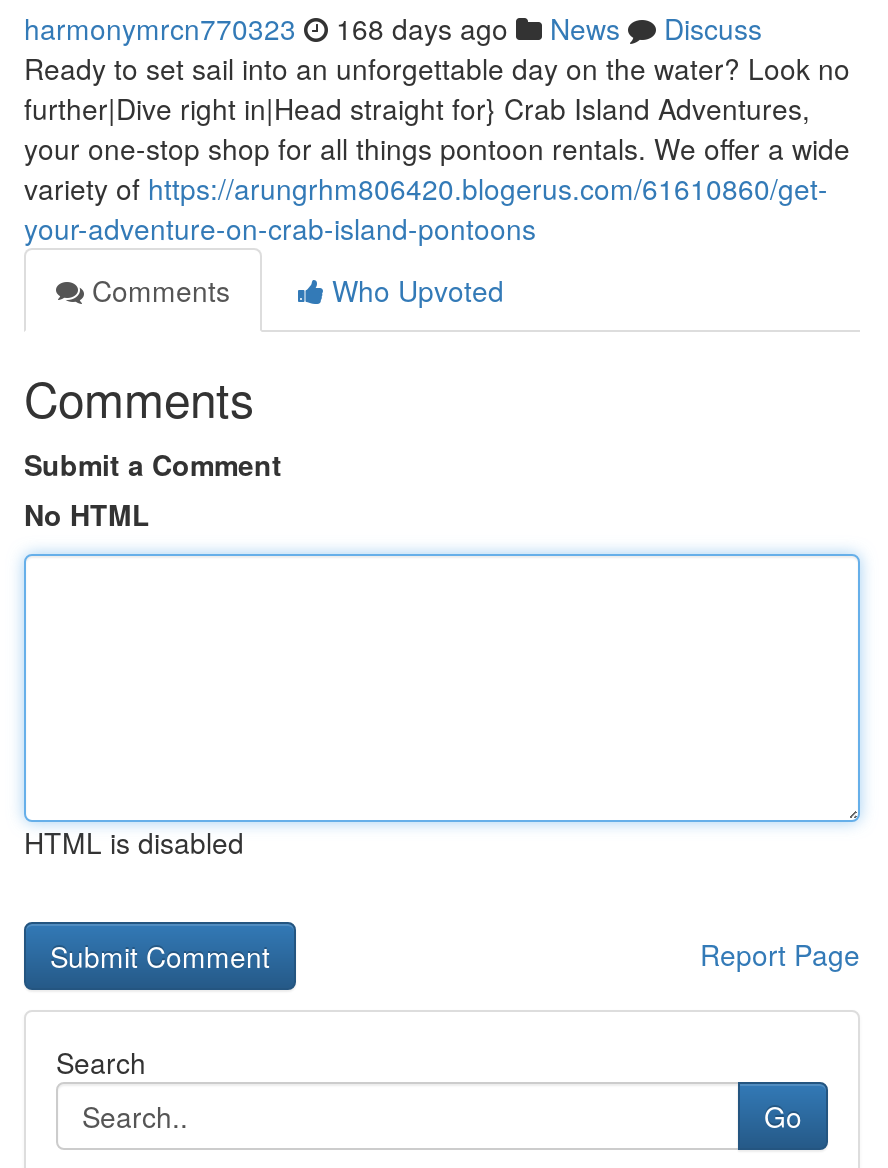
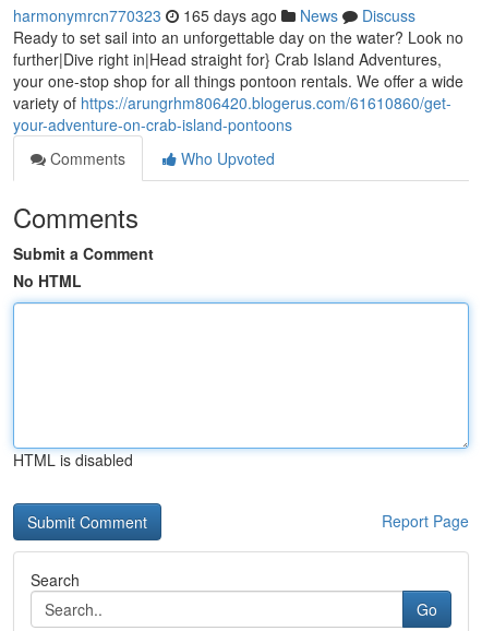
[24,8,762,48] harmonymrcn770323 168 days ago News Discuss -> [13,4,415,26] harmonymrcn770323 165 days ago News Discuss

